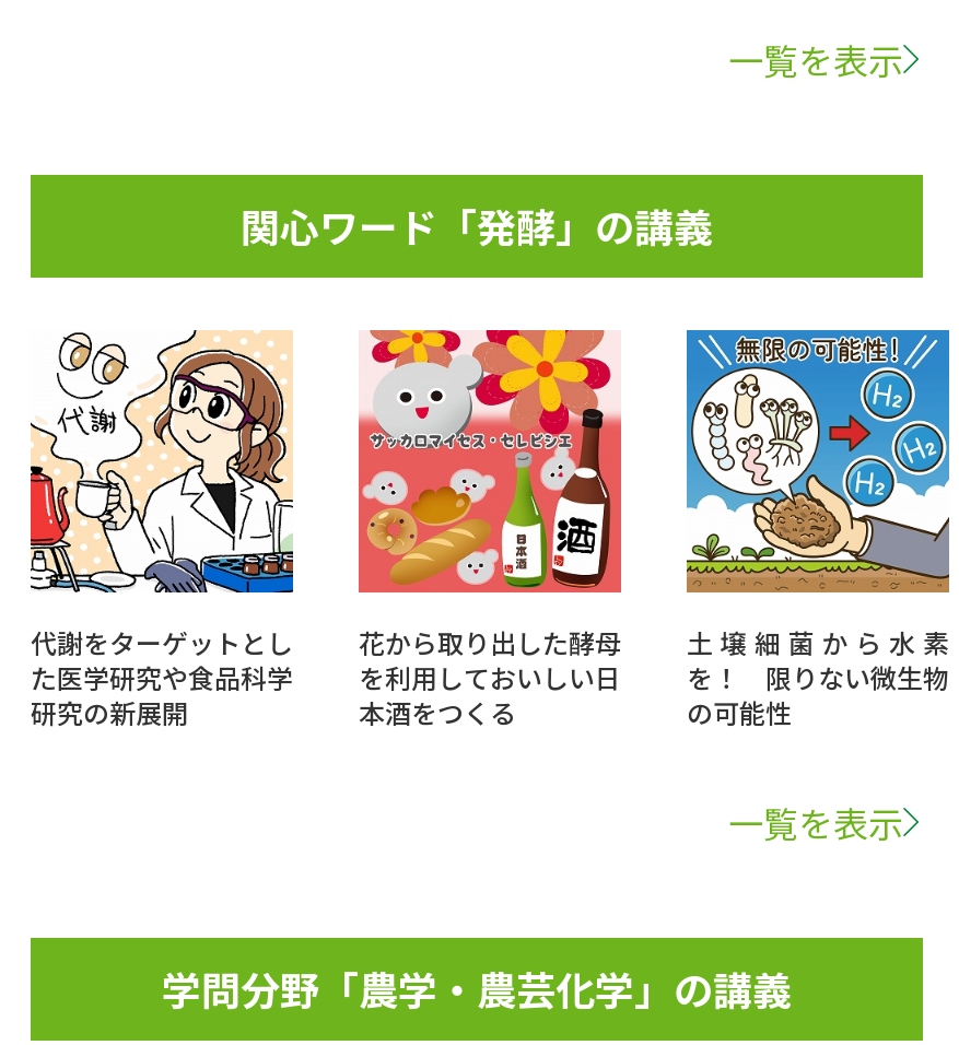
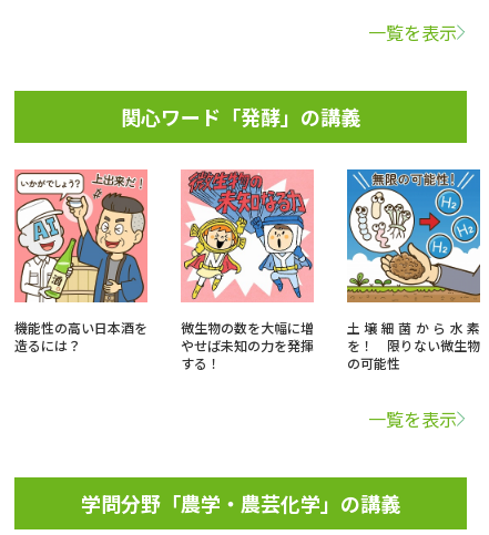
[28,330,295,729] [image] | 代謝をターゲットとし | た医学研究や食品科学 | 研究の新展開 -> [13,168,149,354] [image] | 機能性の高い日本酒を | 造るには？
[359,328,621,729] [image] | 花から取り出した酵母 | を利用しておいしい日 | 本酒をつくる -> [181,169,314,372] [image] | 微生物の数を大幅に増 | やせば未知の力を発揮 | する！

